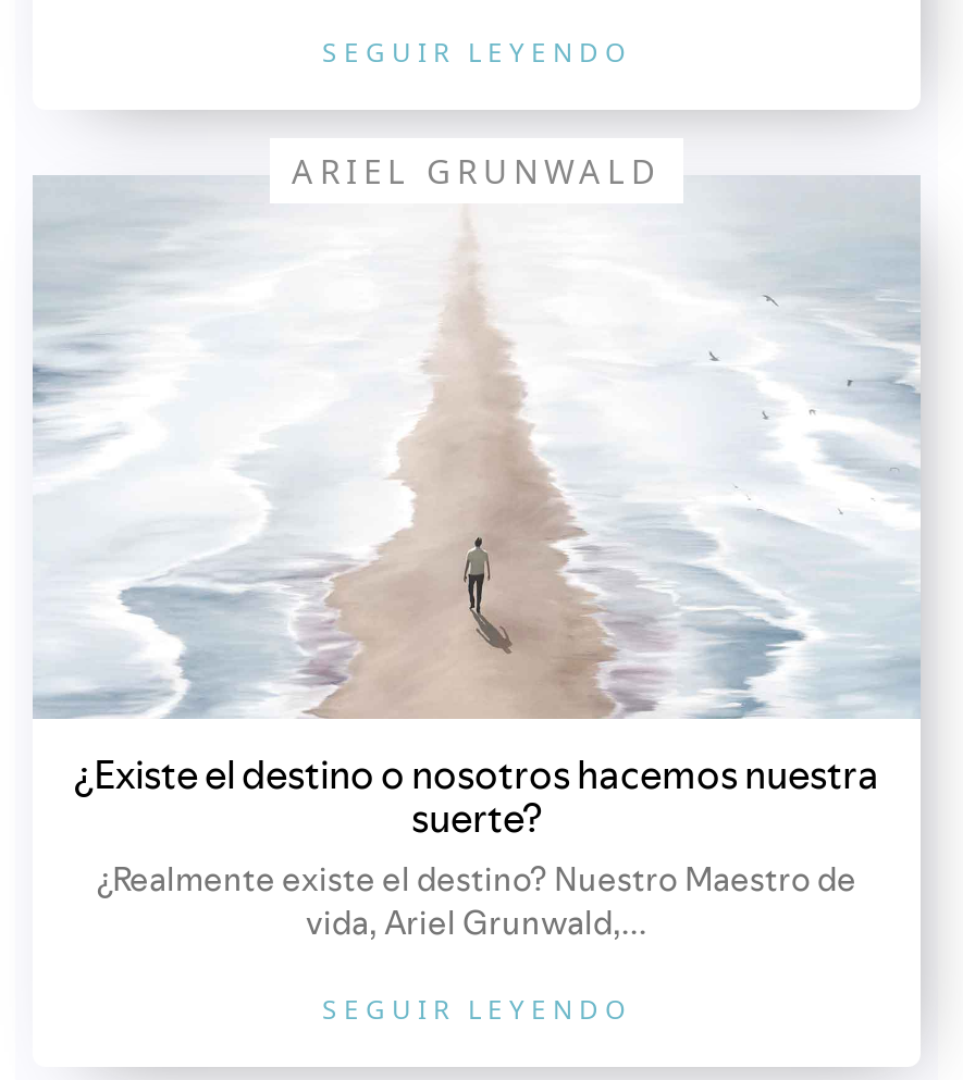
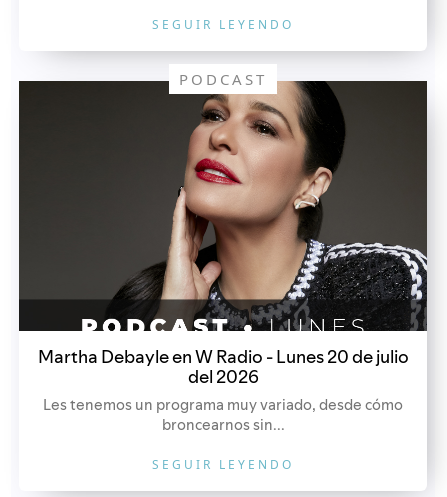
[30,149,923,721] [image] | ARIEL GRUNWALD -> [18,69,428,332] [image] | PODCAST
[74,747,879,945] ¿Existe el destino o nosotros hacemos nuestra | suerte? | ¿Realmente existe el destino? Nuestro Maestro de | vida, Ariel Grunwald,... -> [37,344,408,435] Martha Debayle en W Radio - Lunes 20 de julio | del 2026 | Les tenemos un programa muy variado, desde cómo | broncearnos sin...

